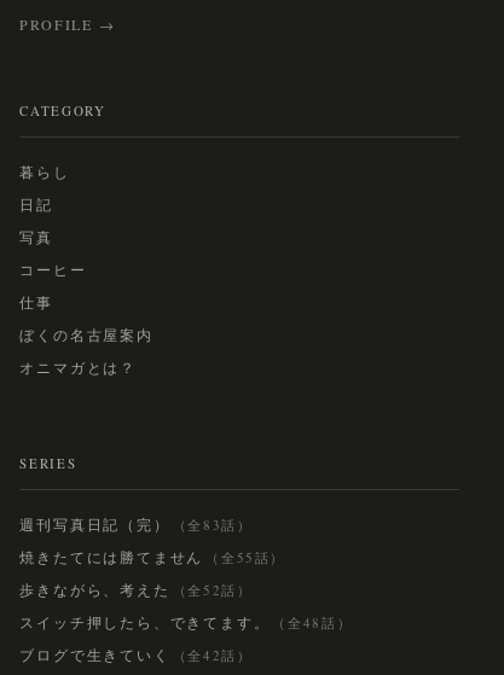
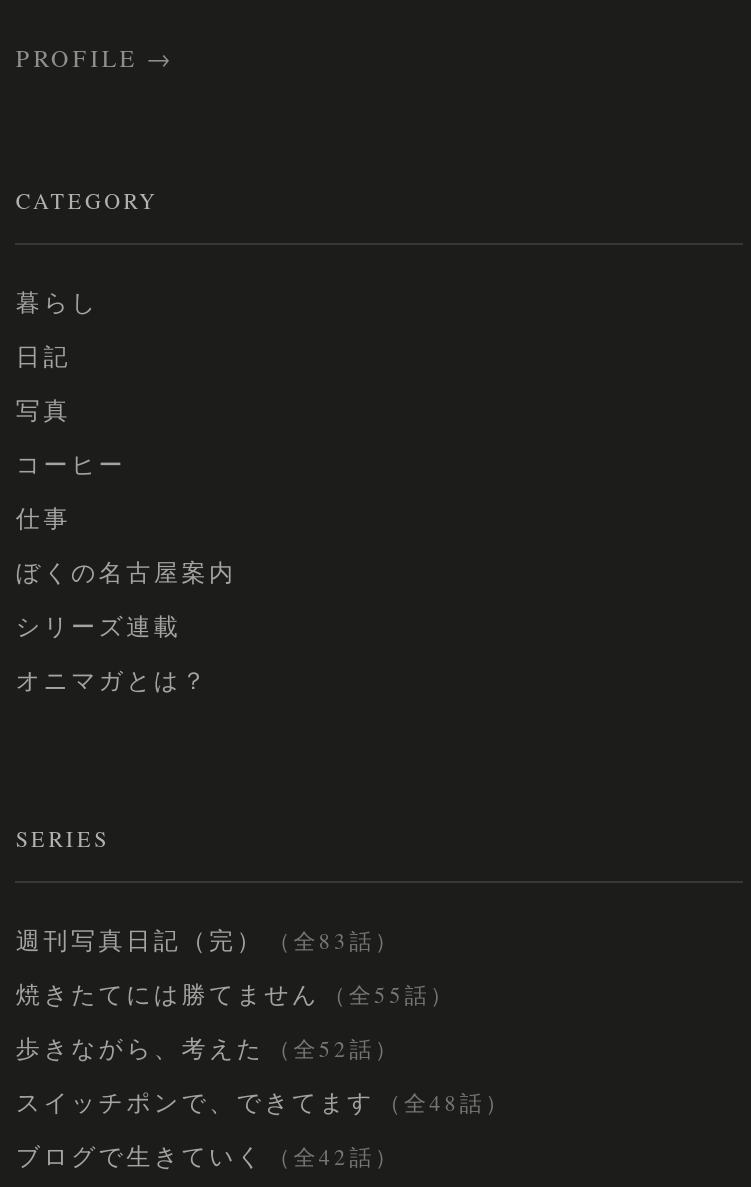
none -> [16,609,181,641] シリーズ連載
[20,613,352,632] スイッチ押したら、できてます。 （全48話） -> [16,1085,510,1117] スイッチポンで、できてます （全48話）

